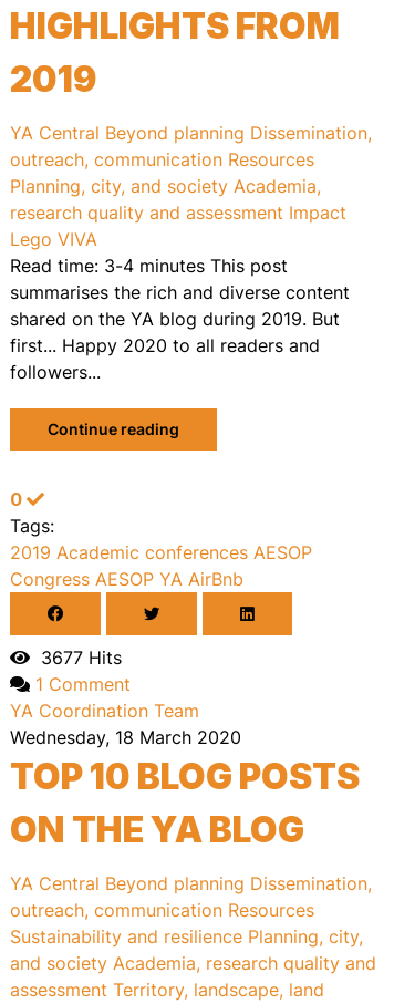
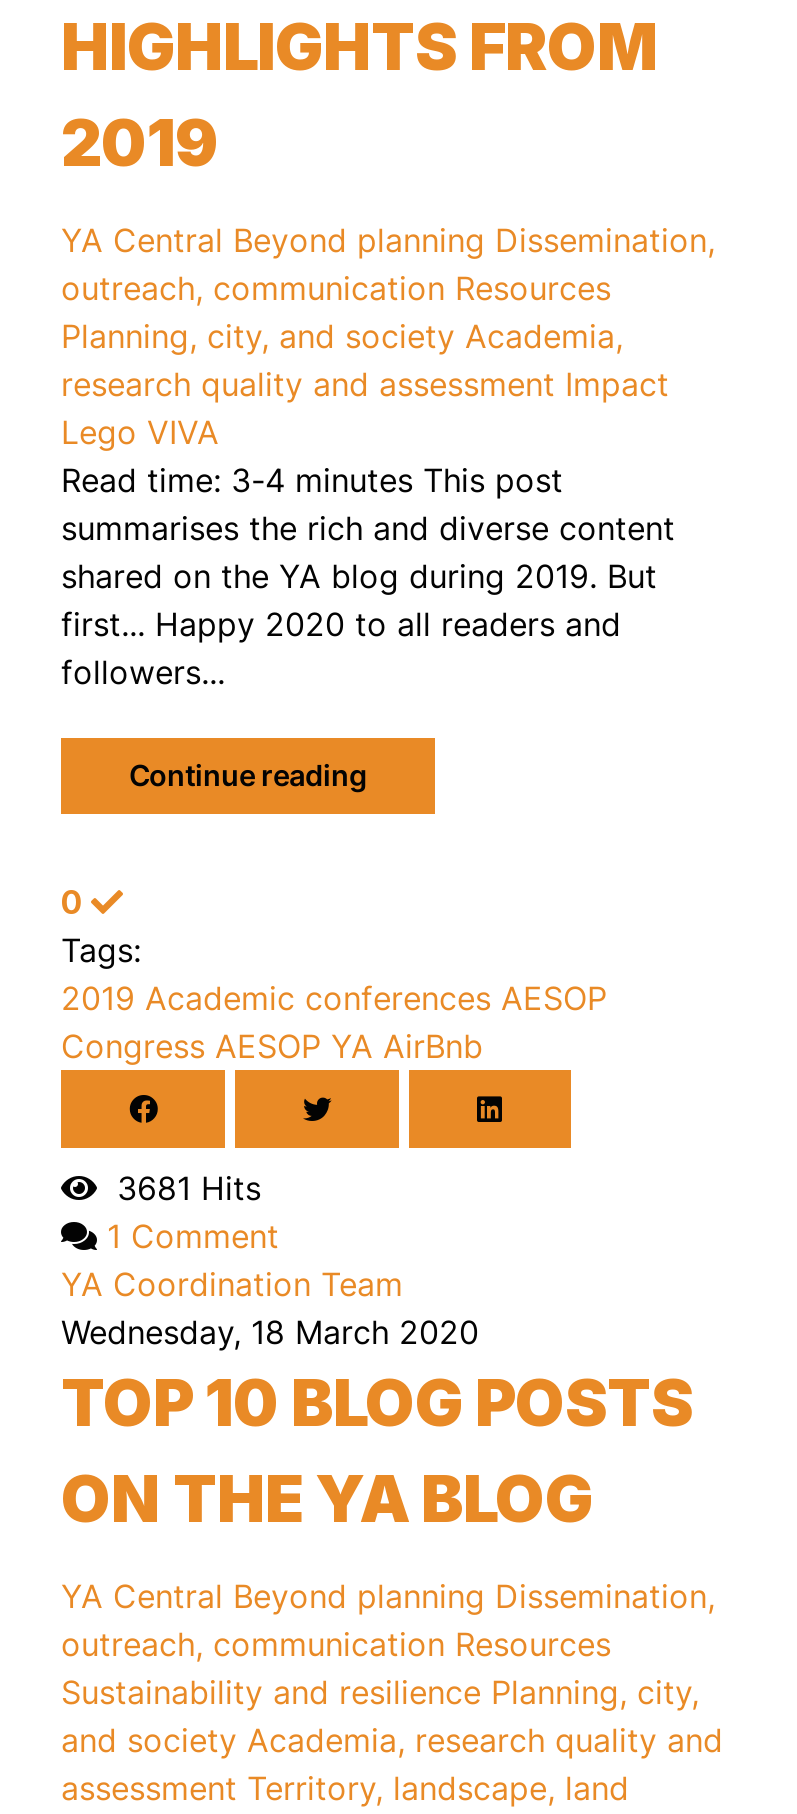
[30,646,122,668] 3677 Hits -> [97,1168,261,1208] 3681 Hits

